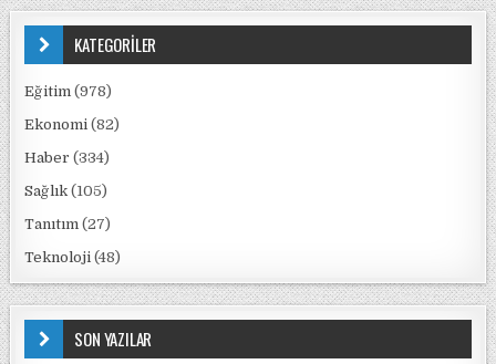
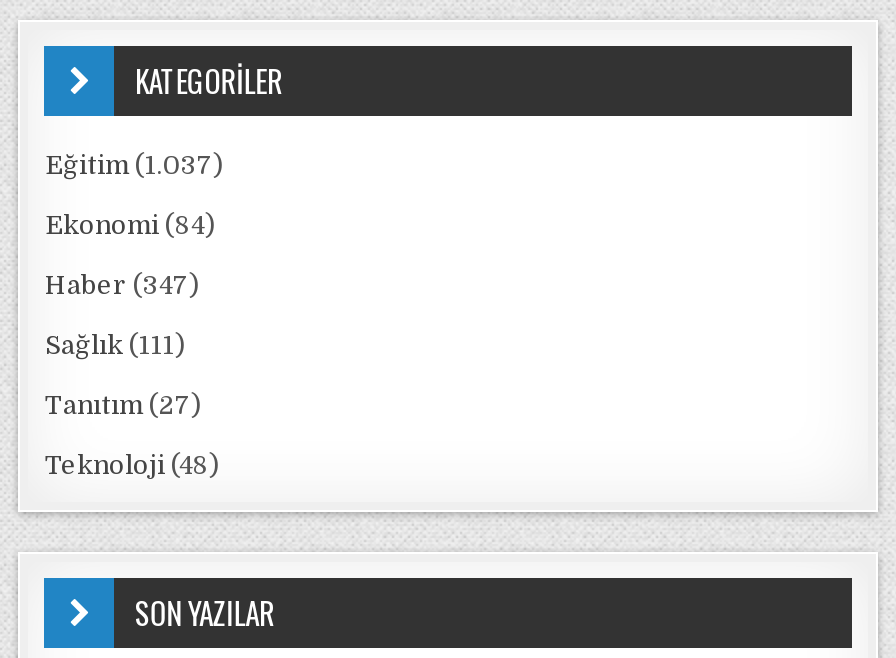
[25,83,112,100] Eğitim (978) -> [45,150,223,180] Eğitim (1.037)
[25,116,120,133] Ekonomi (82) -> [45,210,215,240] Ekonomi (84)
[25,149,110,166] Haber (334) -> [45,270,199,300] Haber (347)
[25,183,108,199] Sağlık (105) -> [45,330,185,360] Sağlık (111)

